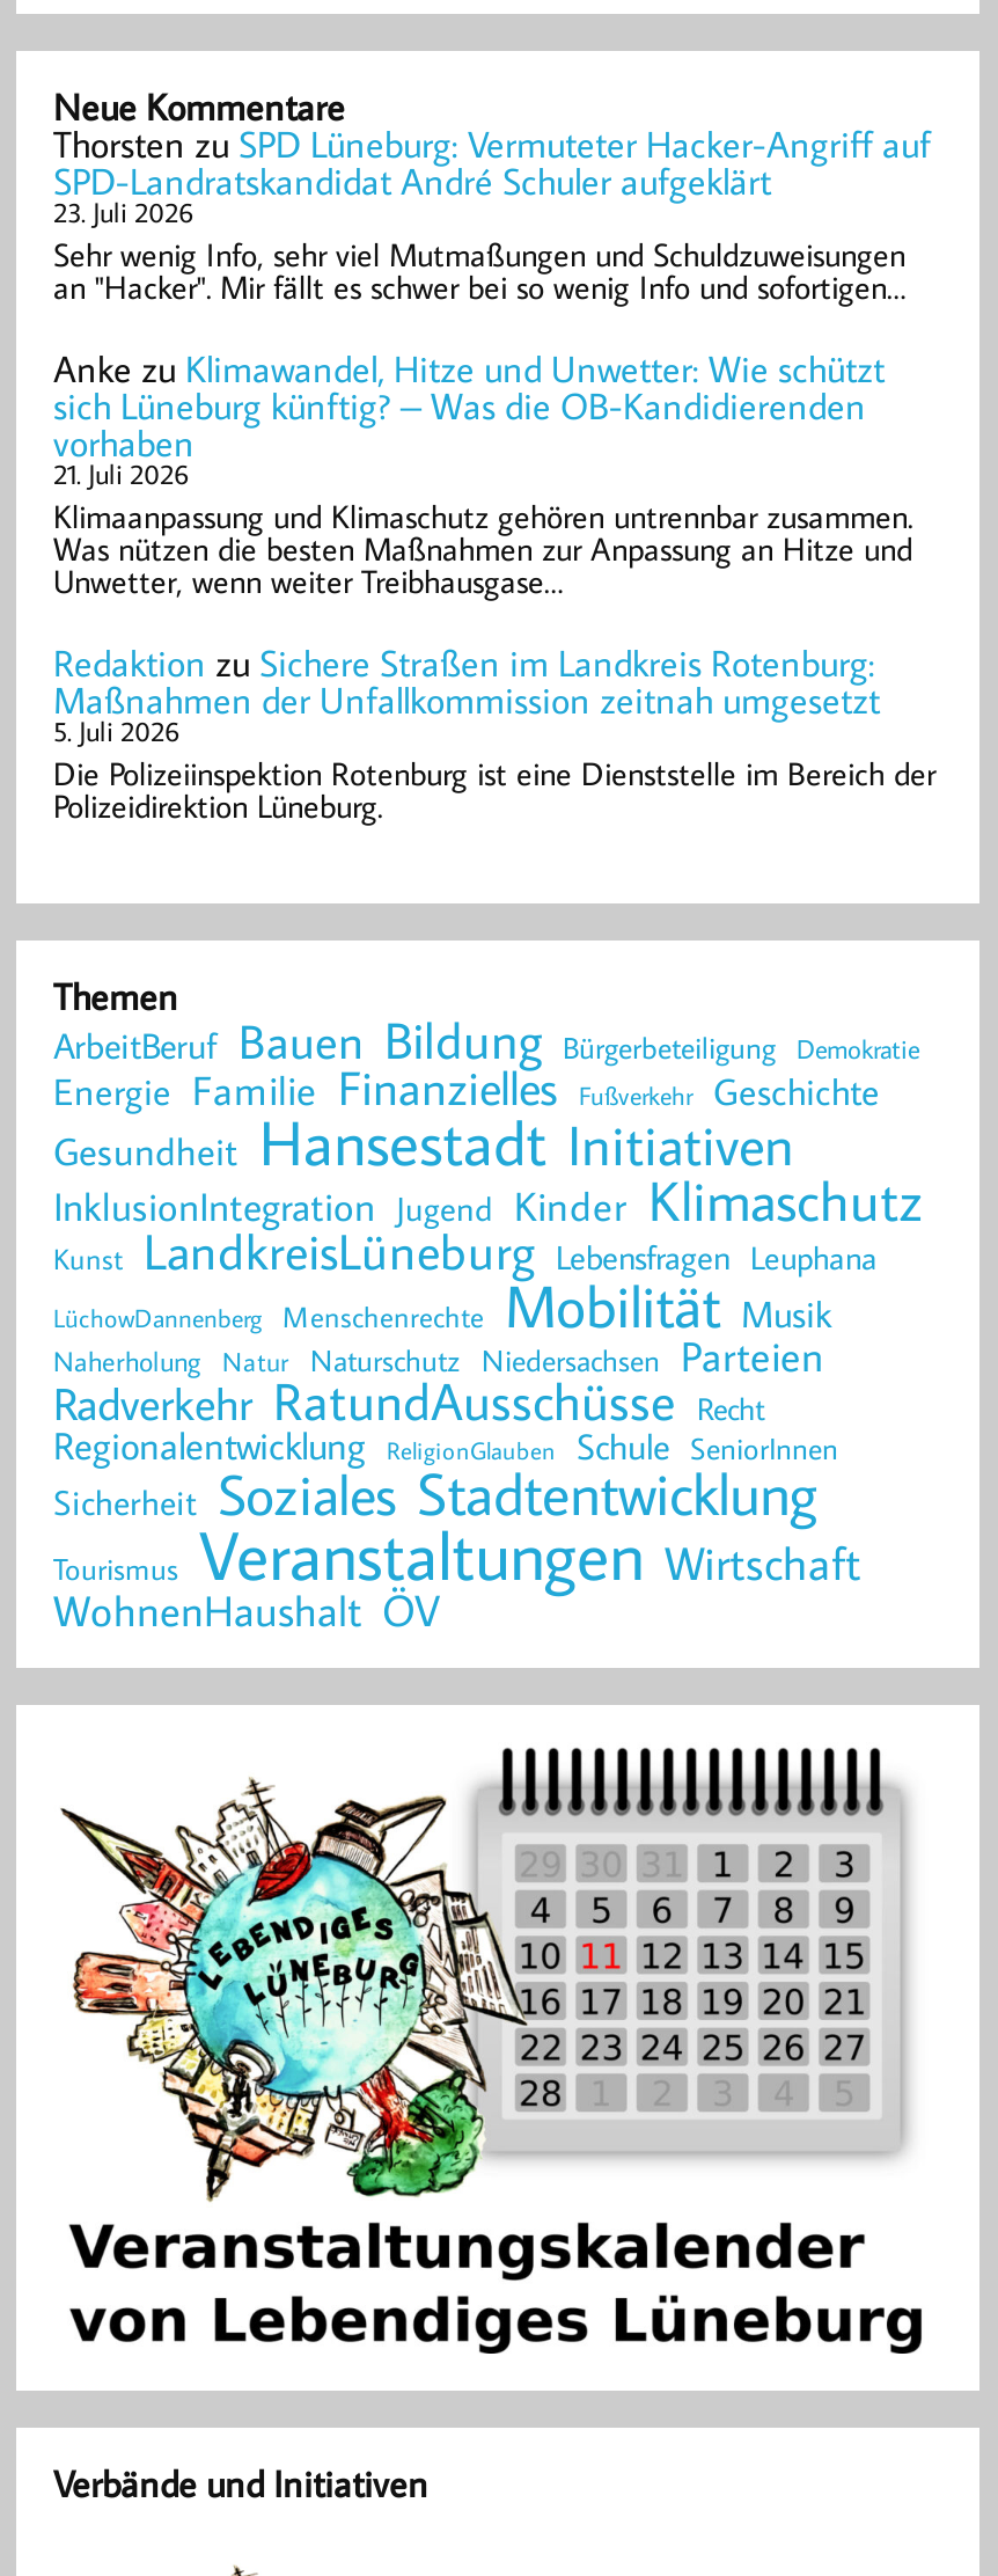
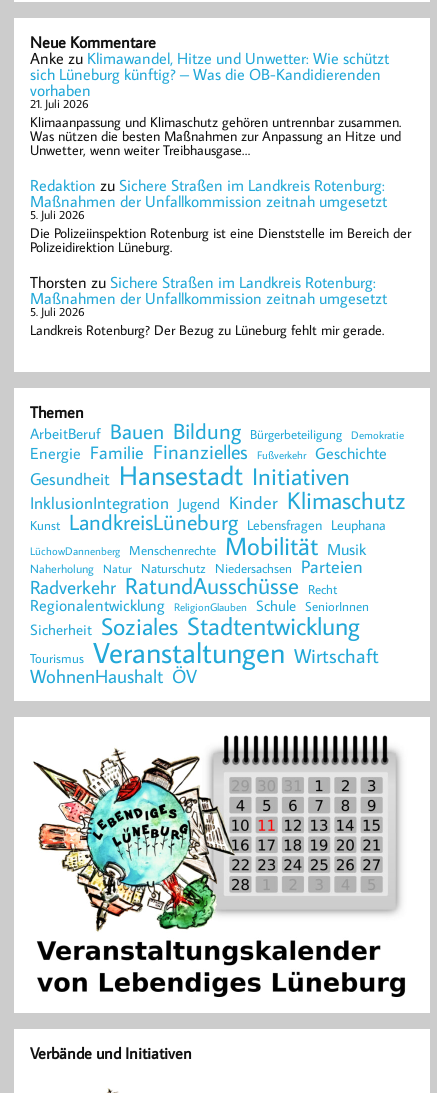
[53,122,931,309] ThorstenzuSPD Lüneburg: Vermuteter Hacker-Angriff auf | SPD-Landratskandidat André Schuler aufgeklärt | 23. Juli 2026 | Sehr wenig Info, sehr viel Mutmaßungen und Schuldzuweisungen | an "Hacker". Mir fällt es schwer bei so wenig Info und sofortigen… -> none
moved [53,345,935,826] -> [30,48,411,256]: Anke zu Klimawandel, Hitze und Unwetter: Wie schützt | sich Lüneburg künftig? – Was die OB-Kandidierenden | vorhaben | ... | Die Polizeiinspektion Rotenburg ist eine Dienststelle im Bereich der | Polizeidirektion Lüneburg.
none -> [30,272,387,339] Thorsten zu Sichere Straßen im Landkreis Rotenburg: | Maßnahmen der Unfallkommission zeitnah umgesetzt | 5. Juli 2026 | Landkreis Rotenburg? Der Bezug zu Lüneburg fehlt mir gerade.

